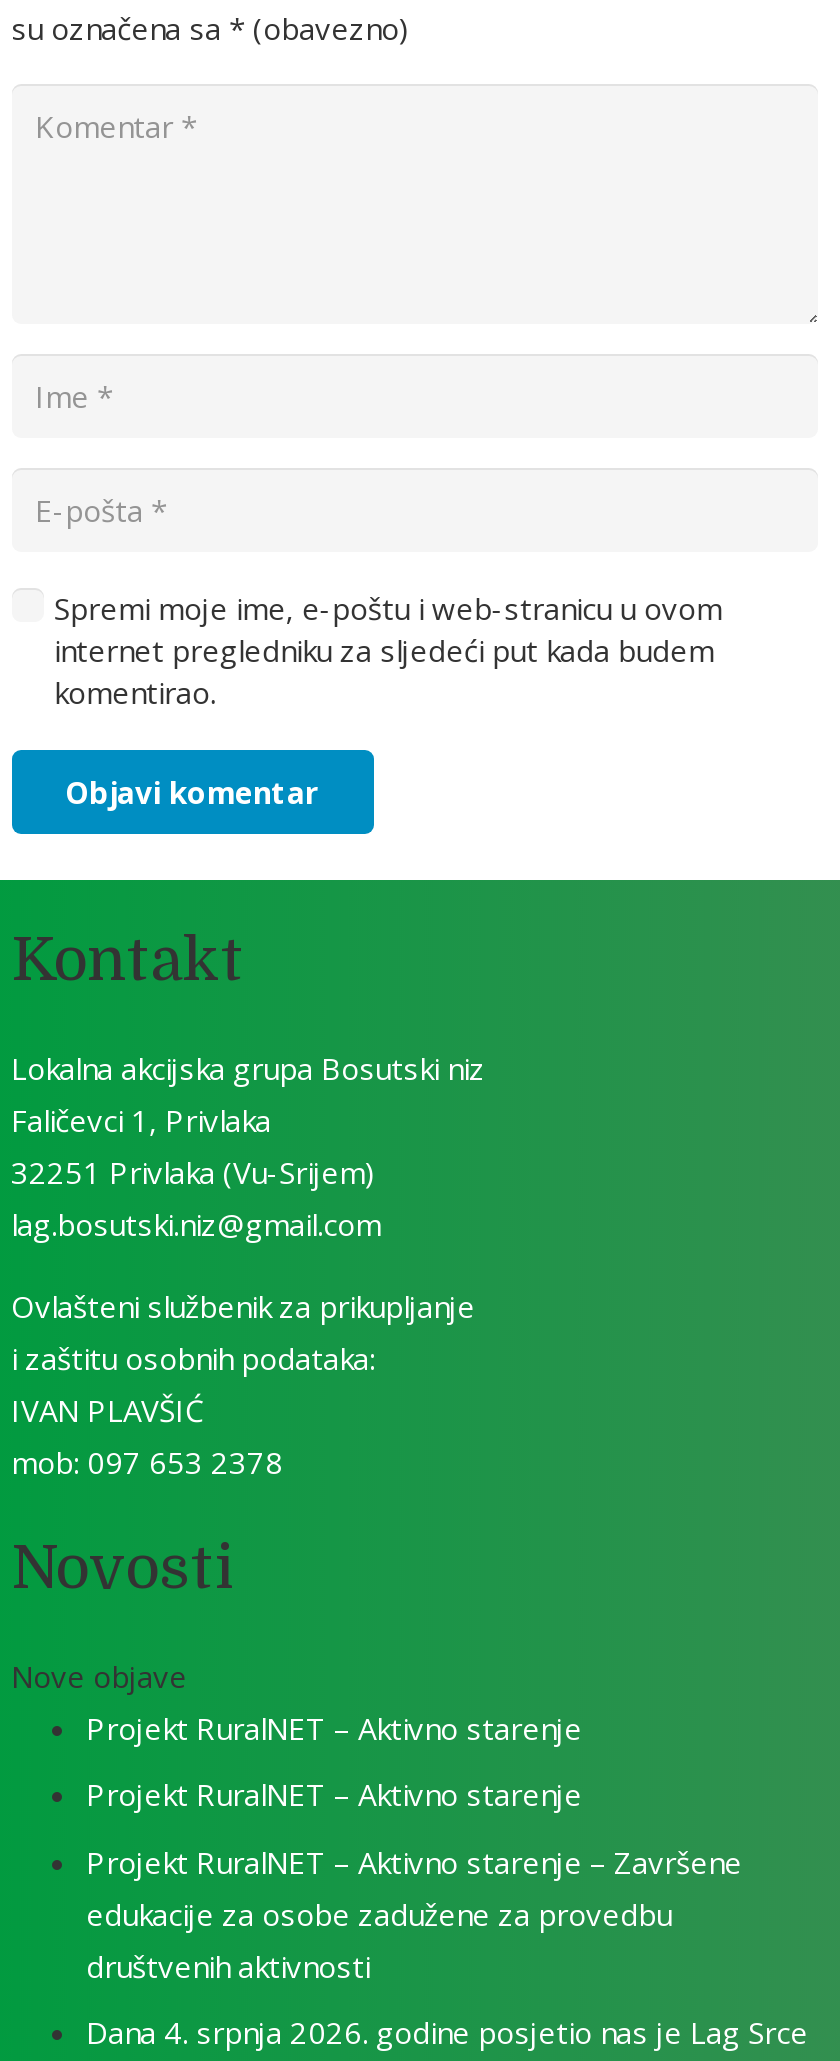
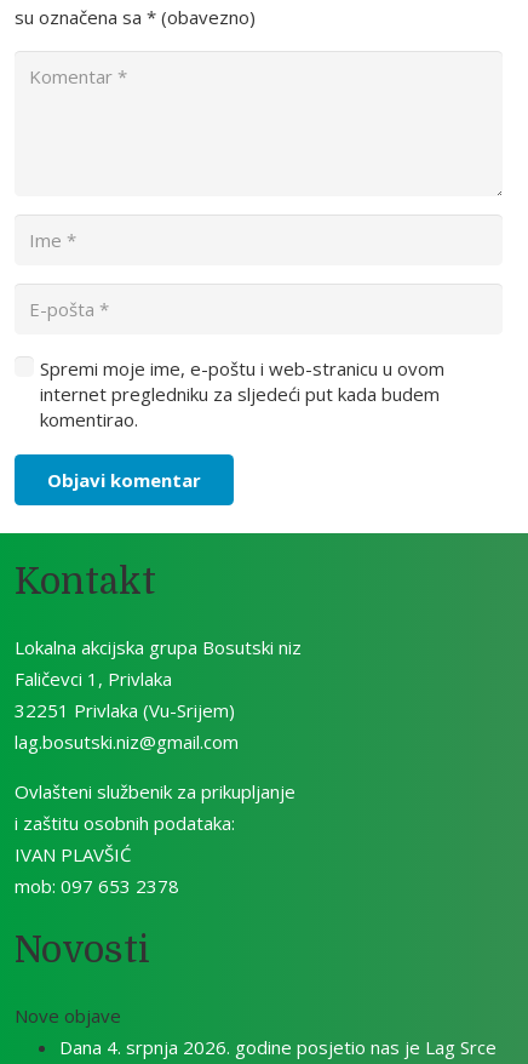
[86,1707,742,1985] Projekt RuralNET – Aktivno starenje | Projekt RuralNET – Aktivno starenje | Projekt RuralNET – Aktivno starenje – Završene | edukacije za osobe zadužene za provedbu | društvenih aktivnosti -> none

